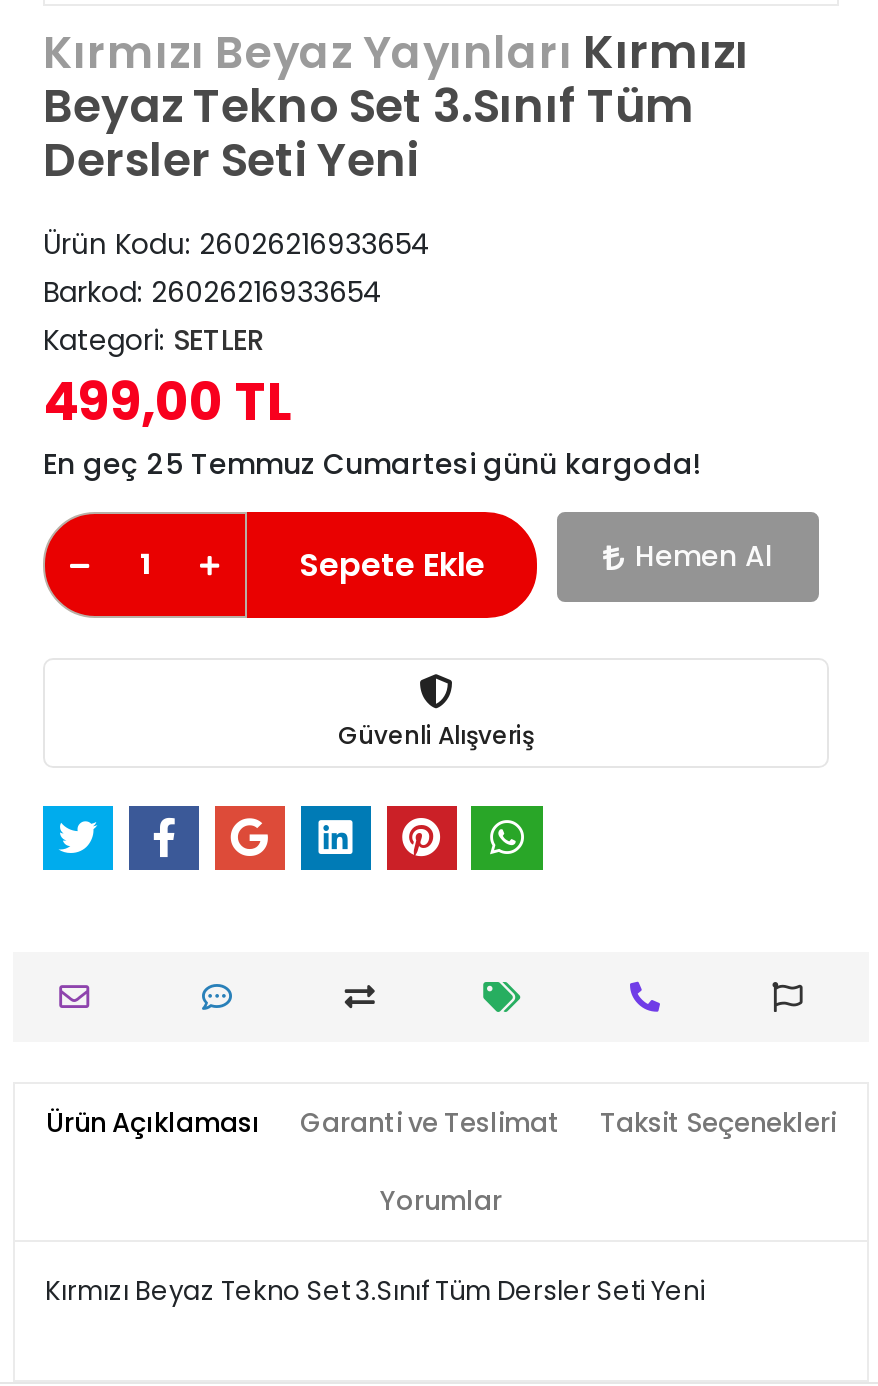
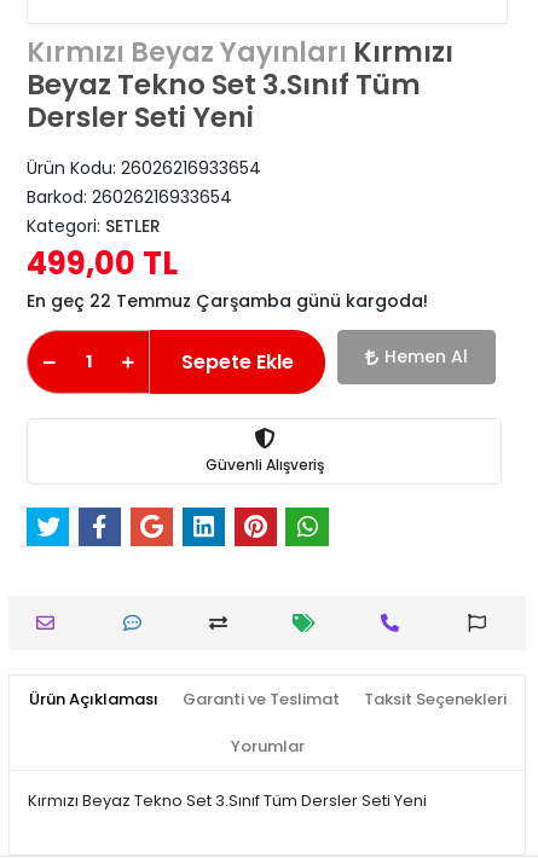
[43,444,701,484] En geç 25 Temmuz Cumartesi günü kargoda! -> [27,289,428,313] En geç 22 Temmuz Çarşamba günü kargoda!

